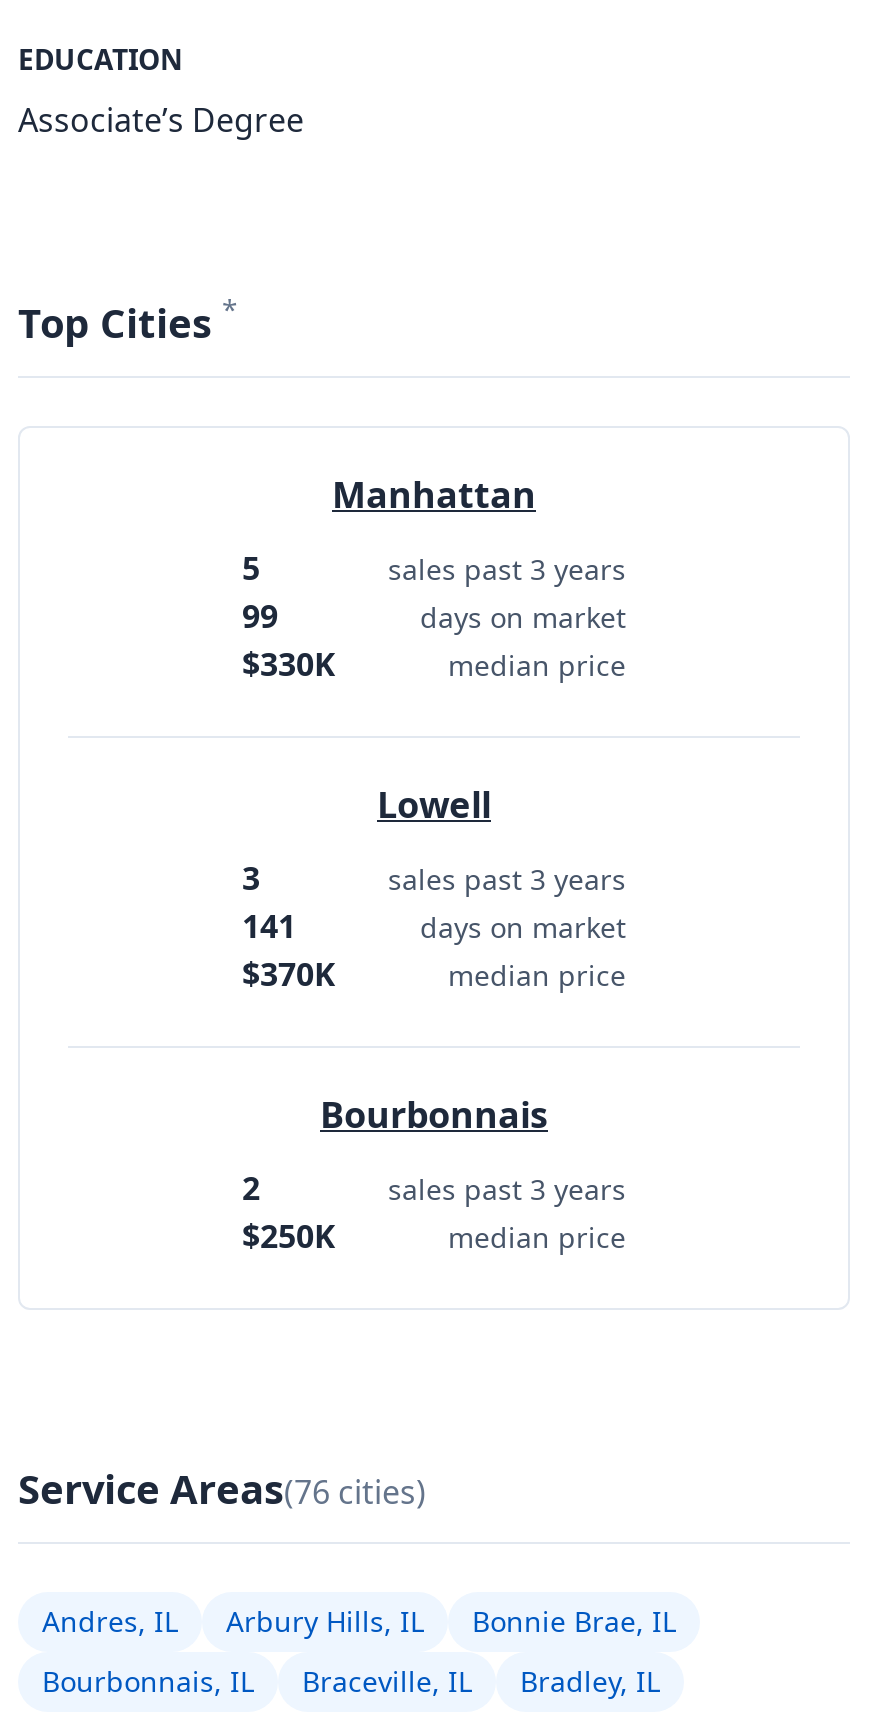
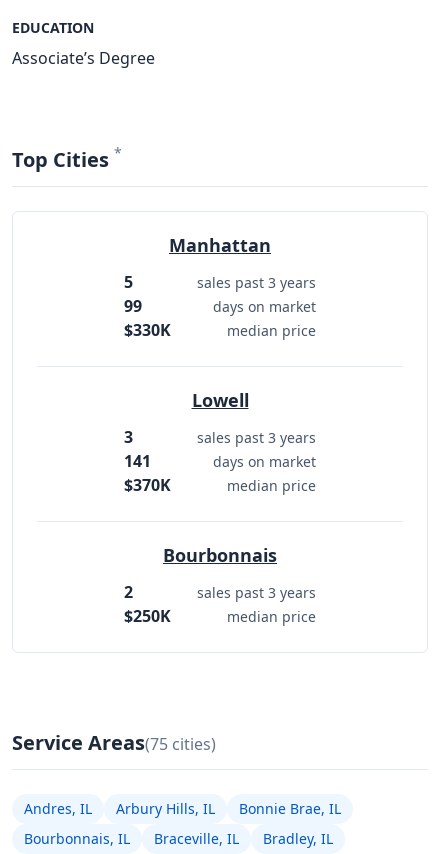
[18,1462,426,1516] Service Areas(76 cities) -> [12,729,216,756] Service Areas(75 cities)

